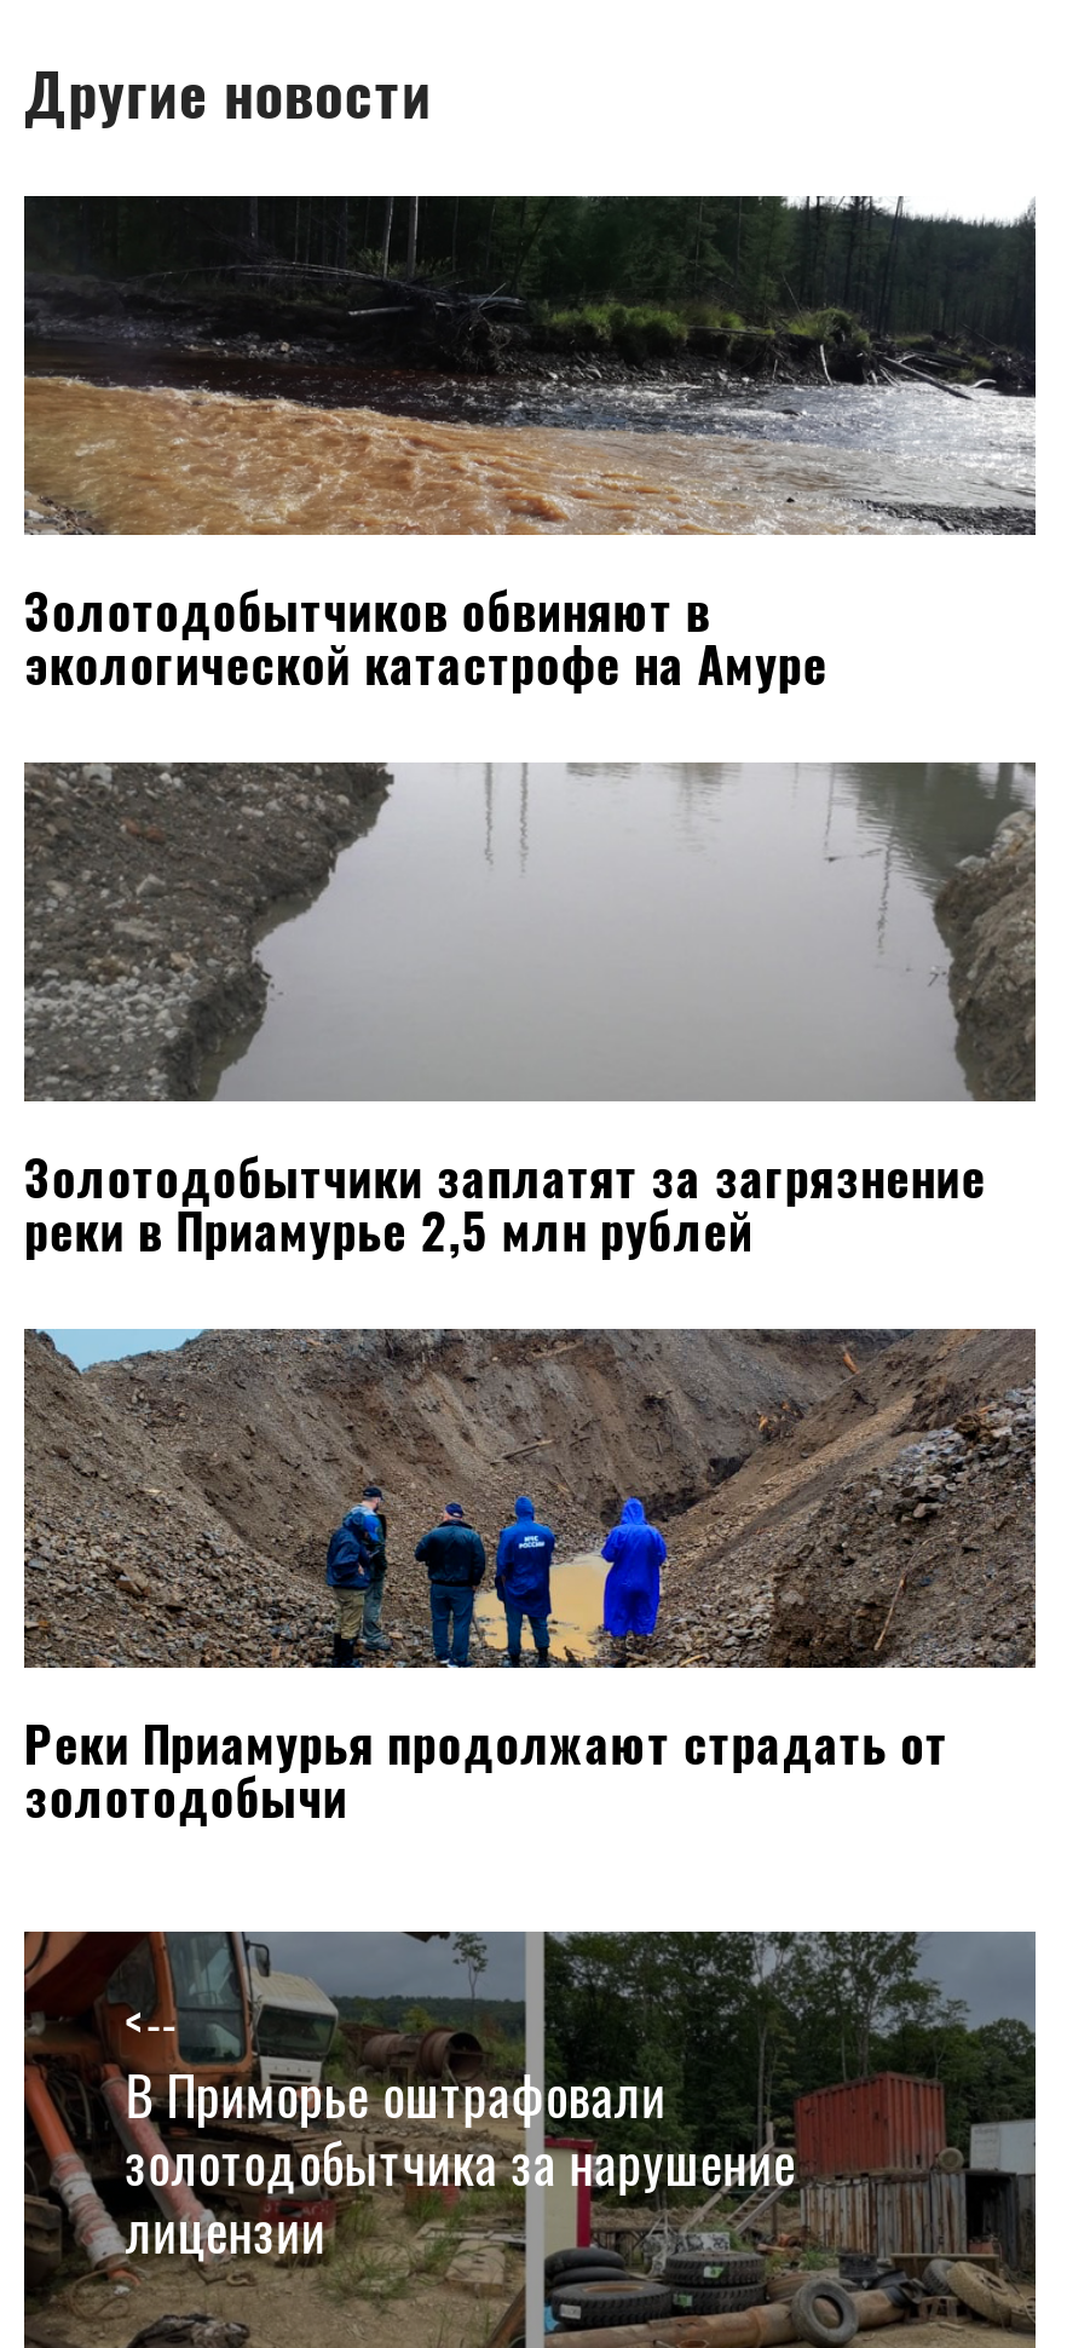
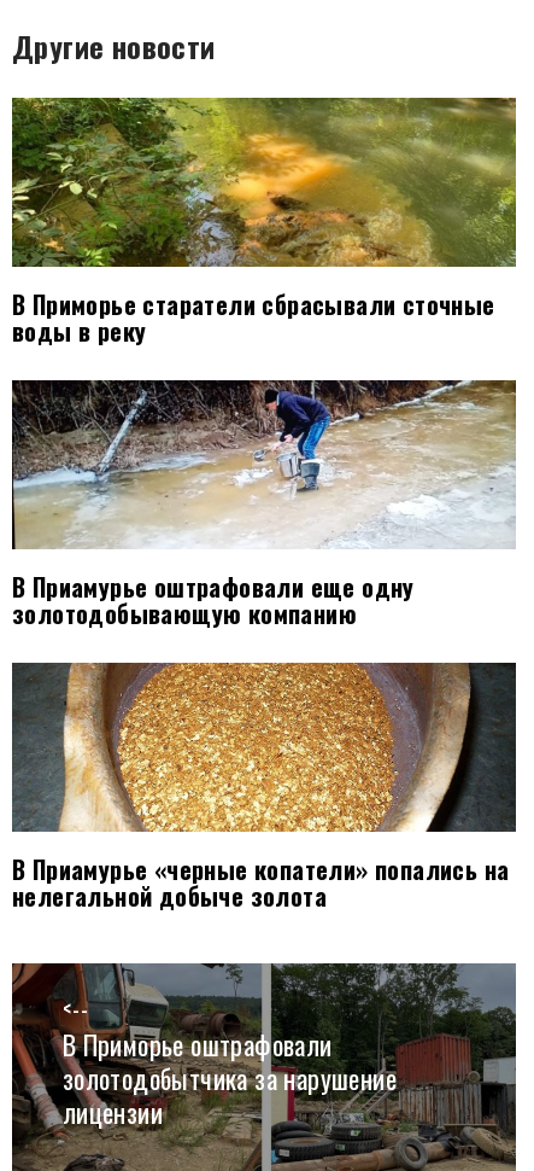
[24,194,1038,700] [image] | Золотодобытчиков обвиняют в | экологической катастрофе на Амуре -> [12,97,517,349] [image] | В Приморье старатели сбрасывали сточные | воды в реку
[22,760,1038,1266] [image] | Золотодобытчики заплатят за загрязнение | реки в Приамурье 2,5 млн рублей -> [12,379,516,632] [image] | В Приамурье оштрафовали еще одну | золотодобывающую компанию
[24,1326,1036,1833] [image] | Реки Приамурья продолжают страдать от | золотодобычи -> [12,662,516,914] [image] | В Приамурье «черные копатели» попались на | нелегальной добыче золота

